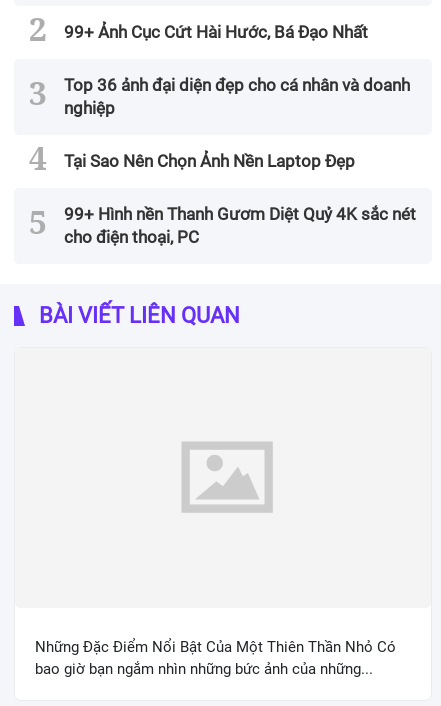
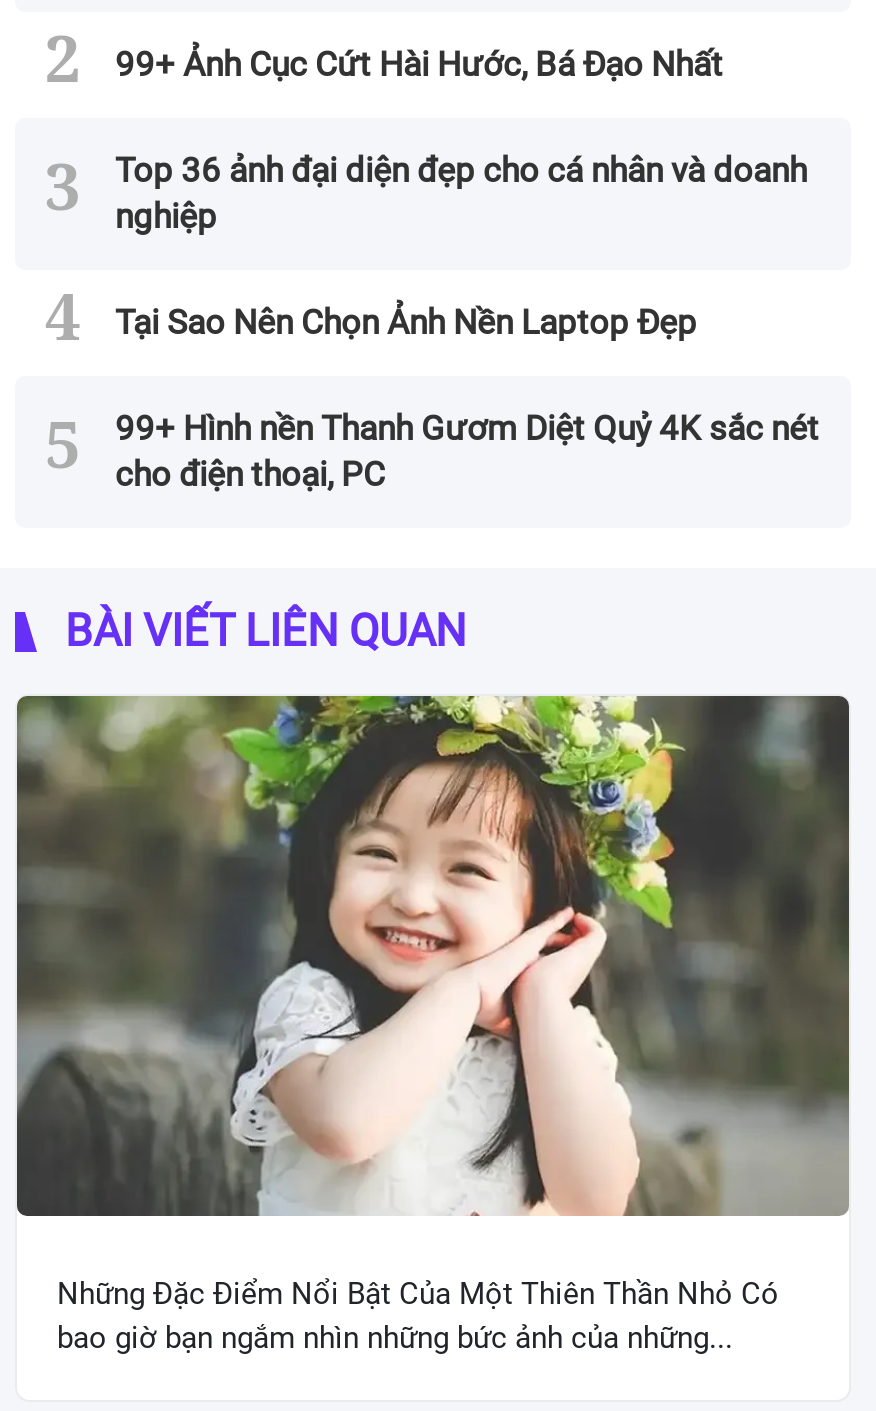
none -> [15,694,851,1218] [image]

